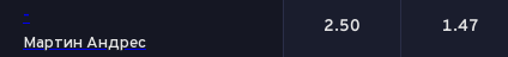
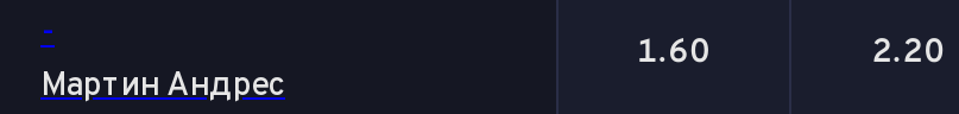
[324,17,479,37] 2.50 | 1.47 -> [637,33,945,74] 1.60 | 2.20

